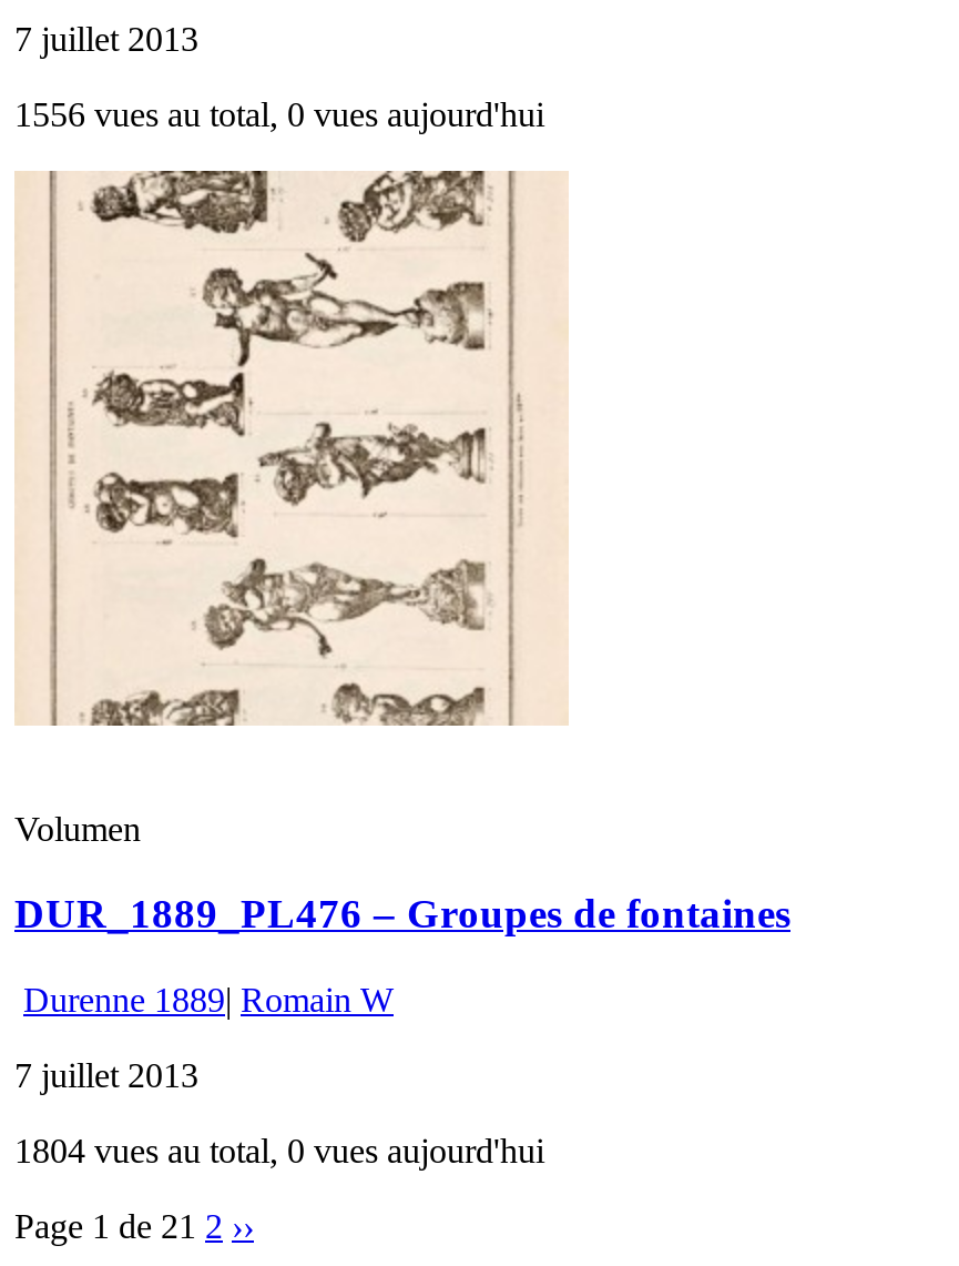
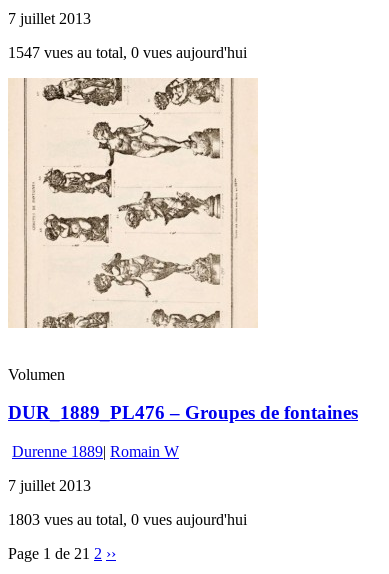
[14,95,544,133] 1556 vues au total, 0 vues aujourd'hui -> [8,44,247,61] 1547 vues au total, 0 vues aujourd'hui
[14,1132,544,1170] 1804 vues au total, 0 vues aujourd'hui -> [8,511,247,528] 1803 vues au total, 0 vues aujourd'hui

